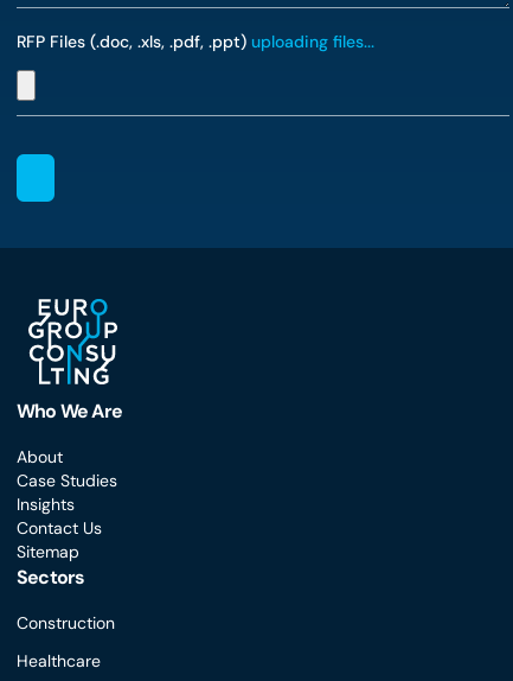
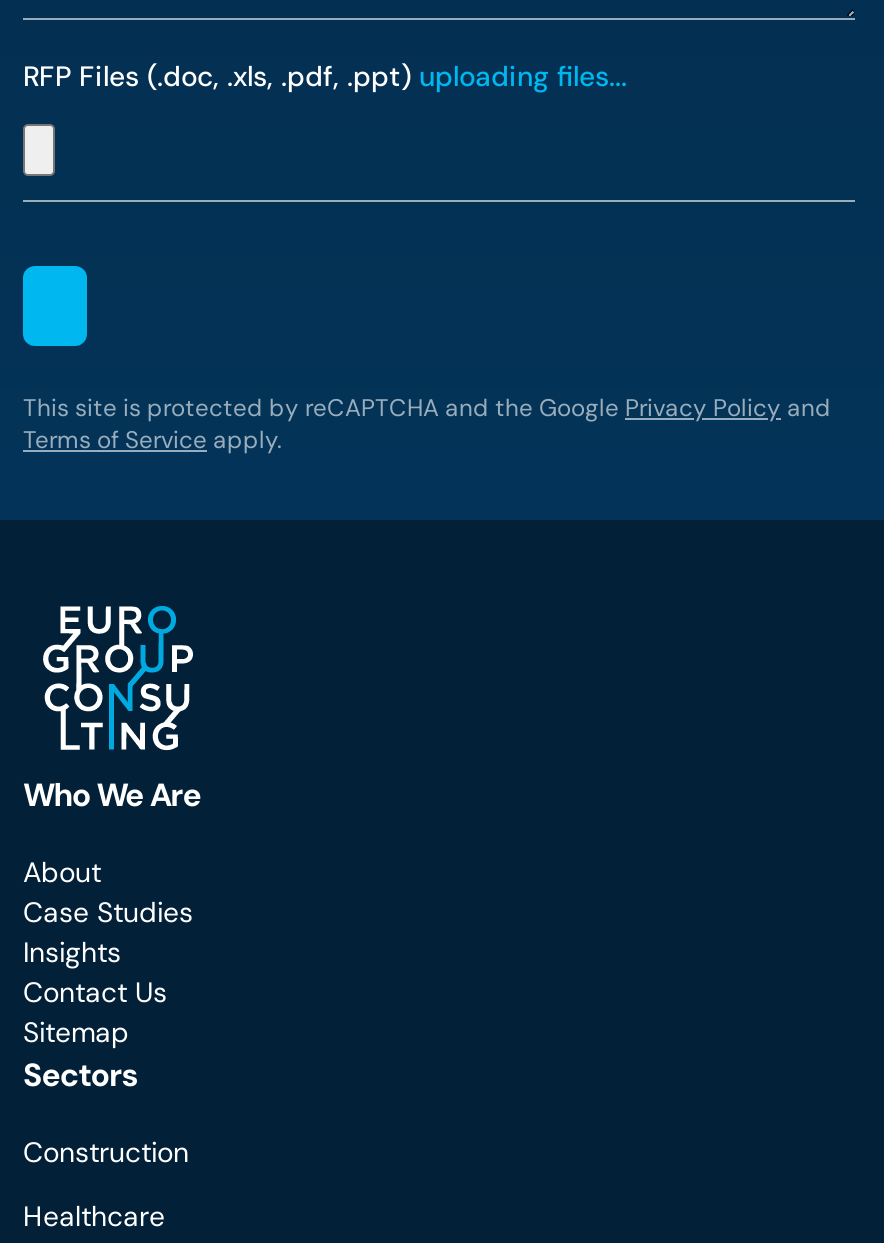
none -> [23,391,831,455] This site is protected by reCAPTCHA and the Google Privacy Policy and | Terms of Service apply.

